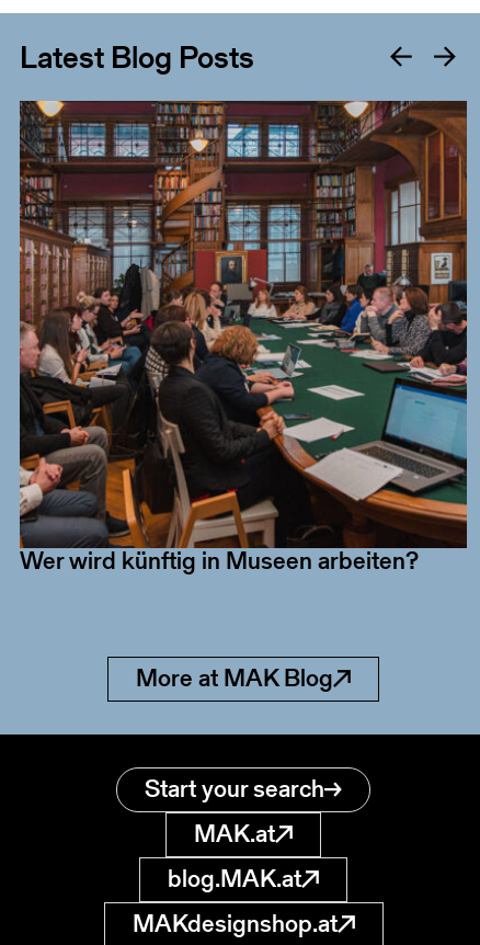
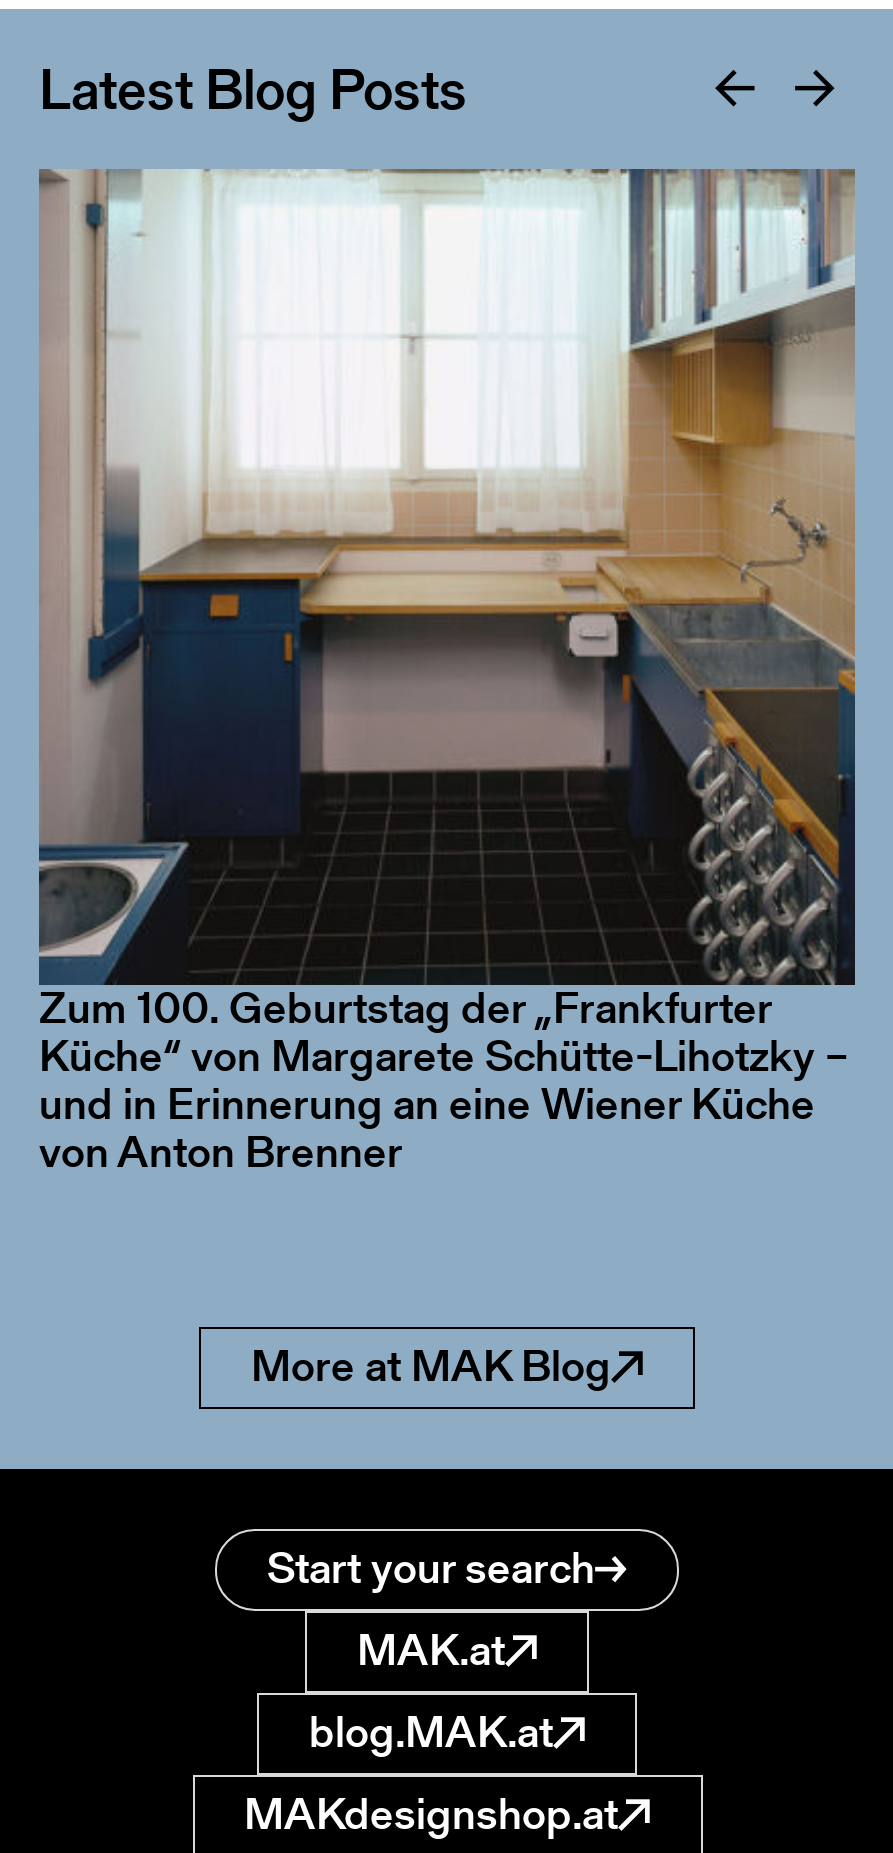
[19,100,468,483] [image] -> [39,169,857,979] [image]
[20,544,419,578] Wer wird künftig in Museen arbeiten? -> [39,977,849,1183] Zum 100. Geburtstag der „Frankfurter | Küche“ von Margarete Schütte-Lihotzky – | und in Erinnerung an eine Wiener Küche | von Anton Brenner

